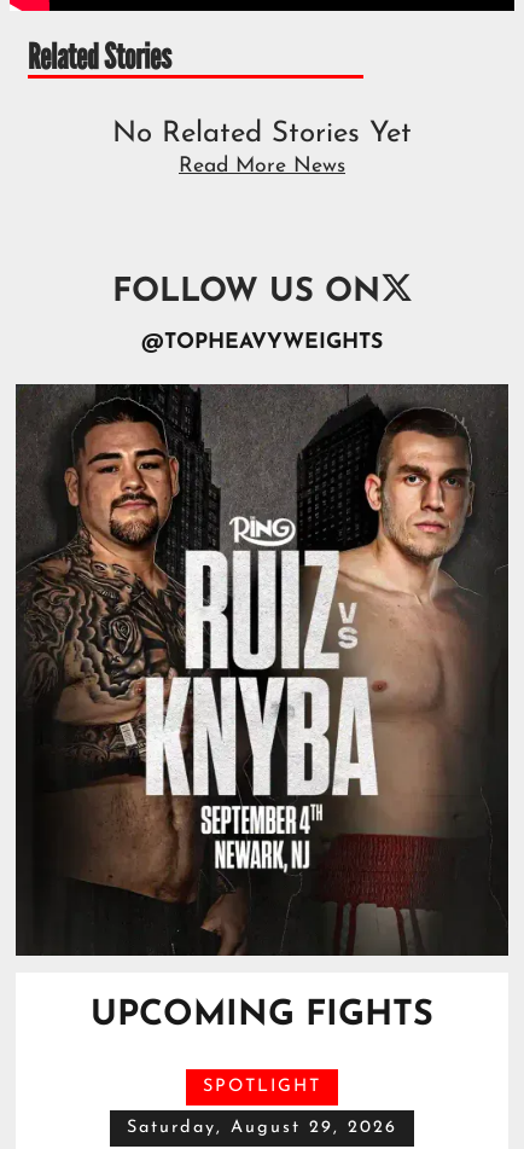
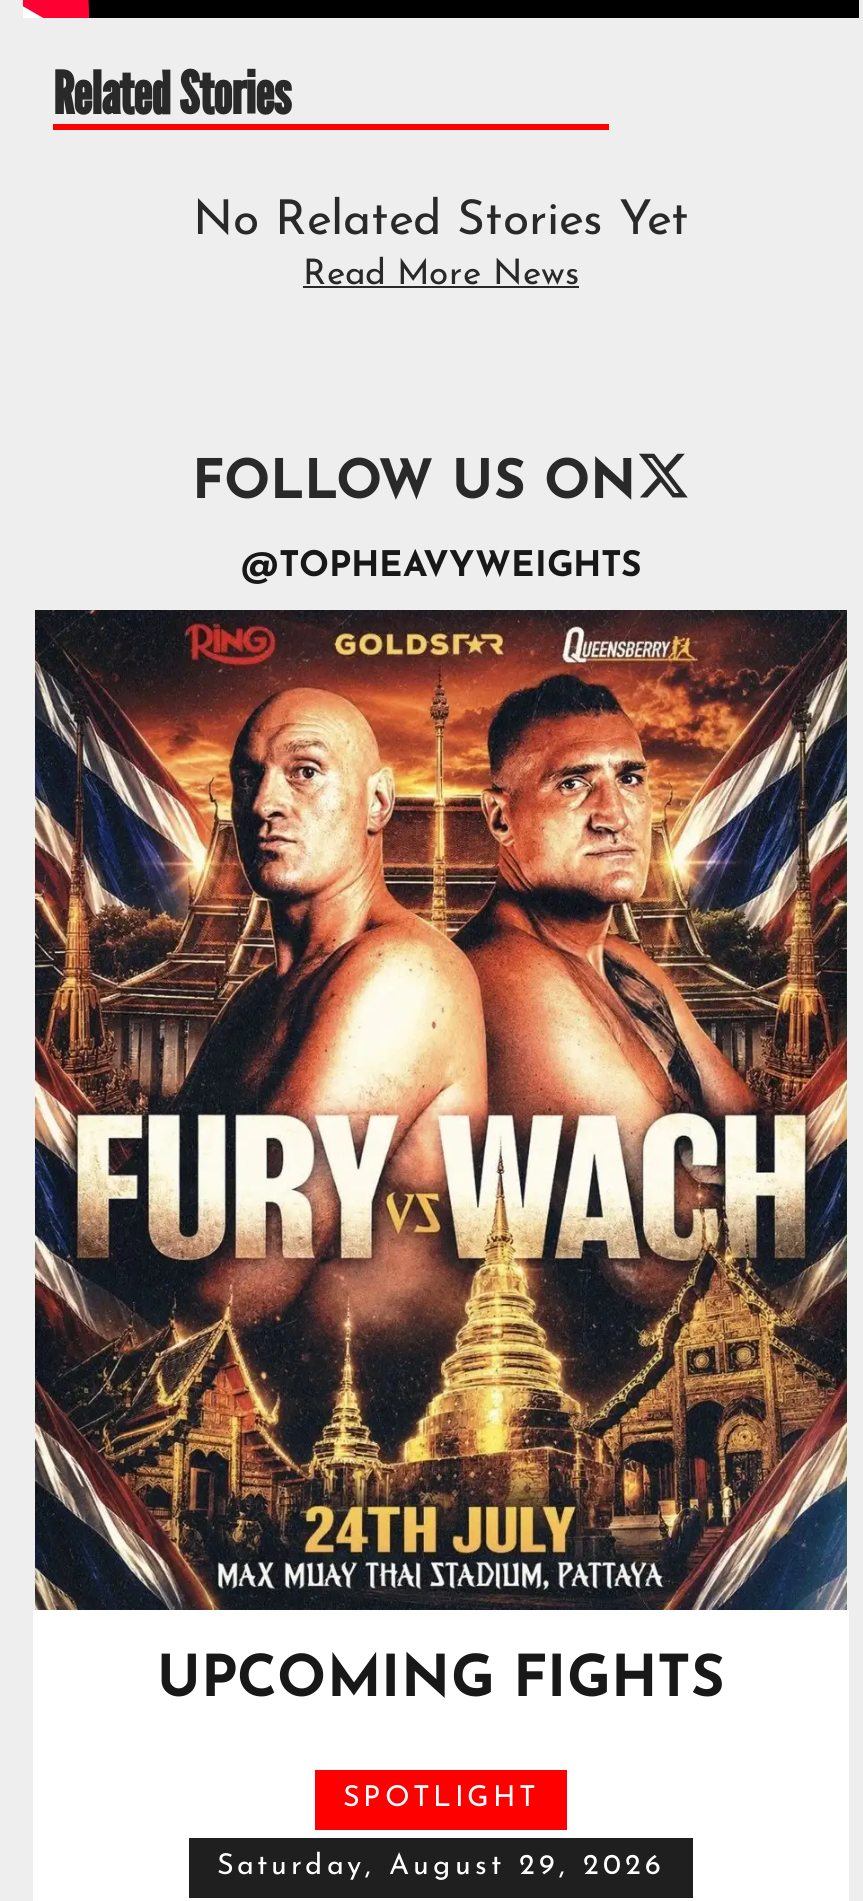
[14,369,510,973] [image] -> [33,608,849,1612] [image]

